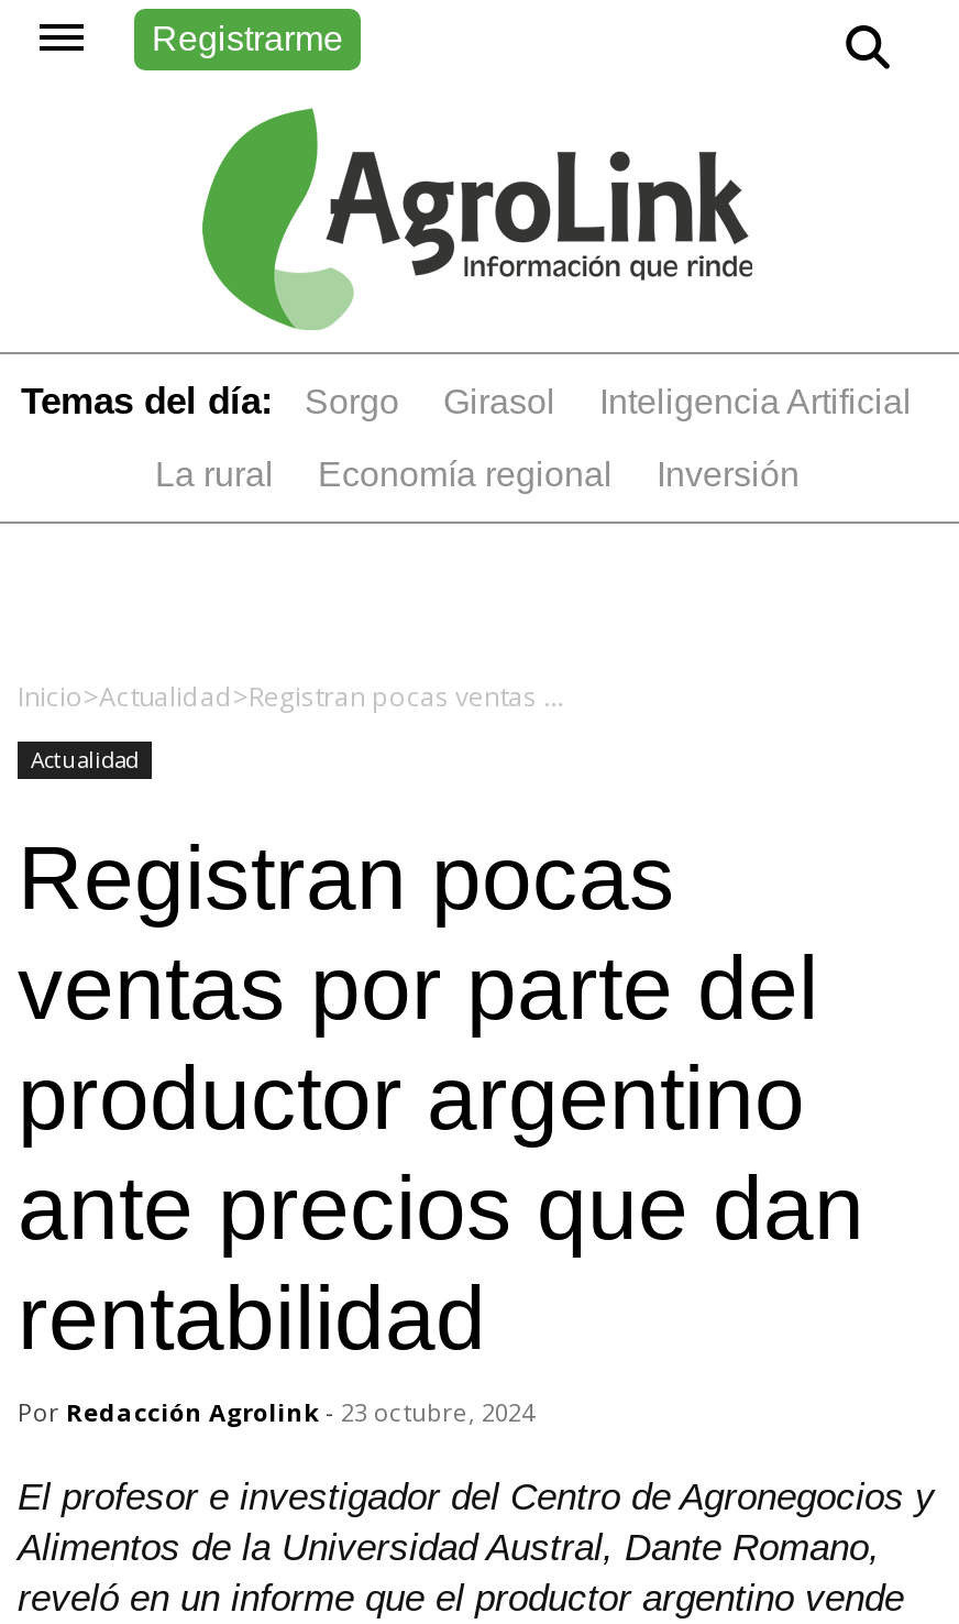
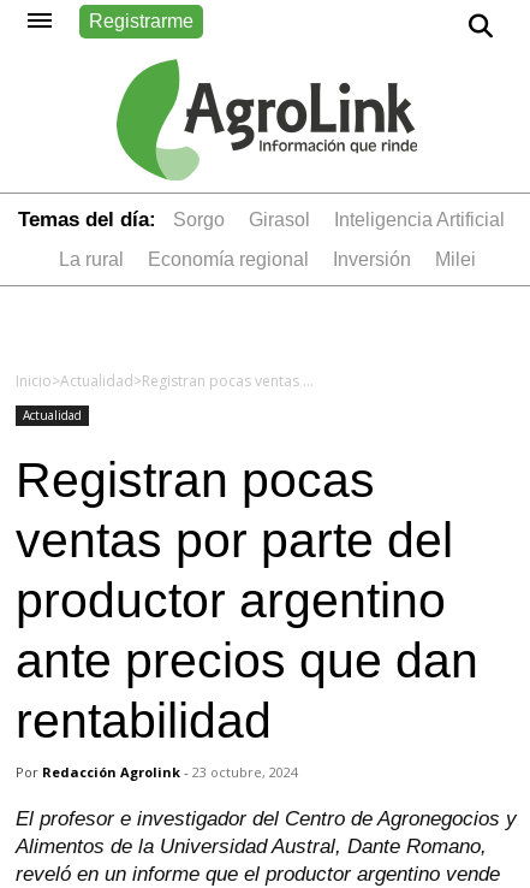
none -> [450,249,475,269] Milei

